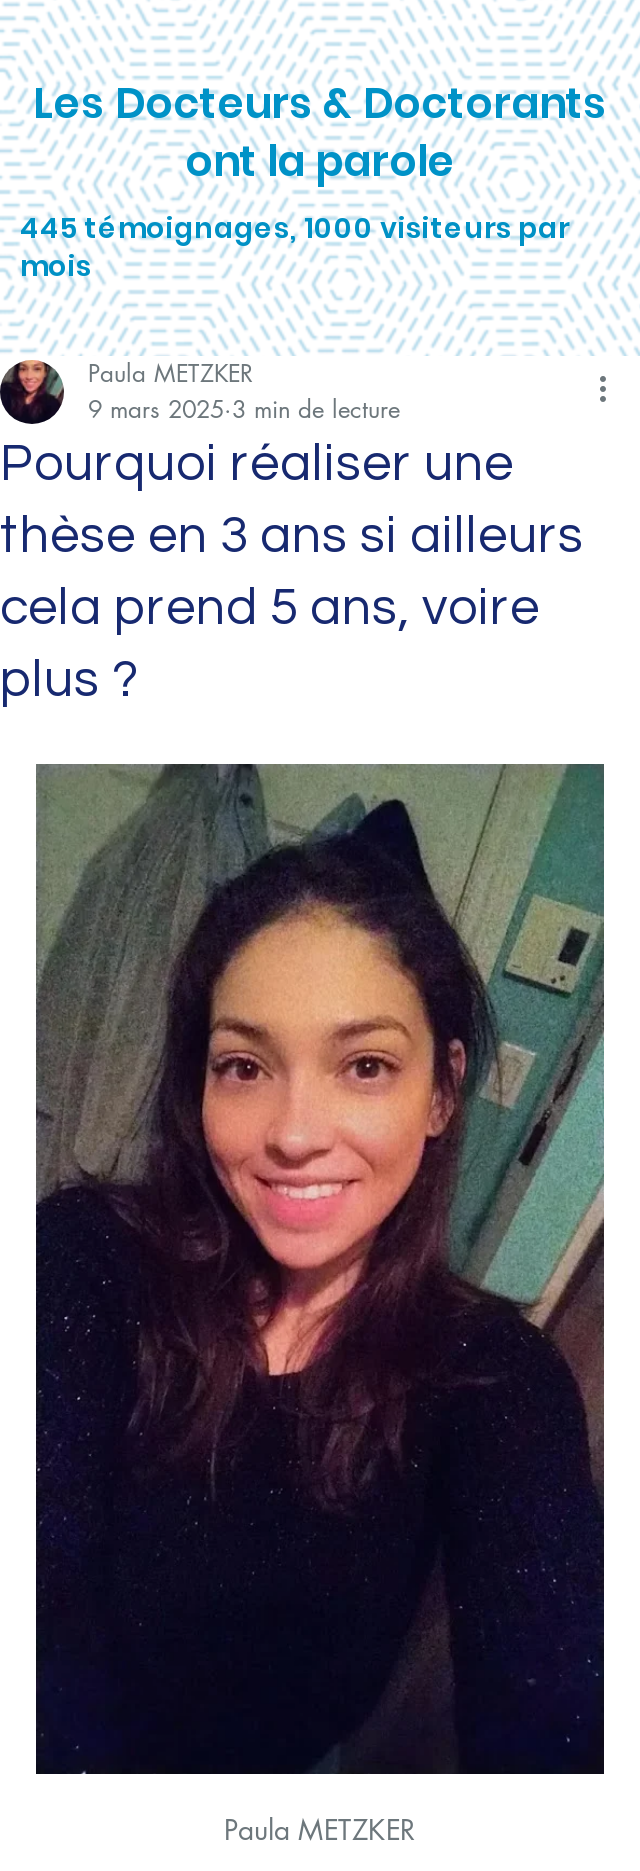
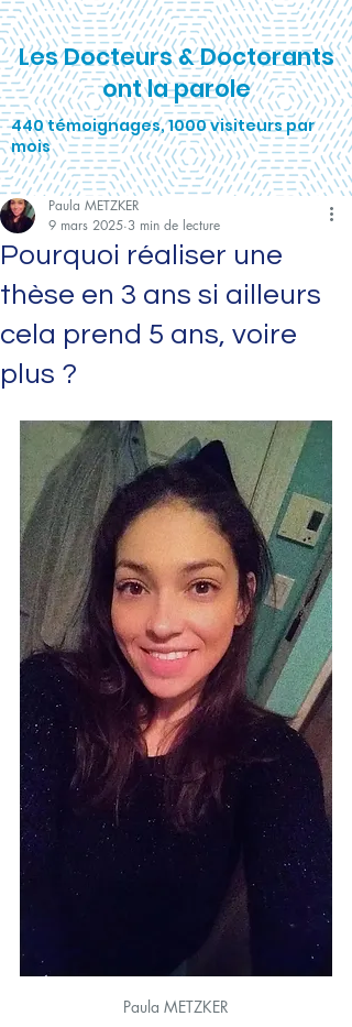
[20,208,570,248] 445 témoignages, 1000 visiteurs par -> [11,114,315,136] 440 témoignages, 1000 visiteurs par

